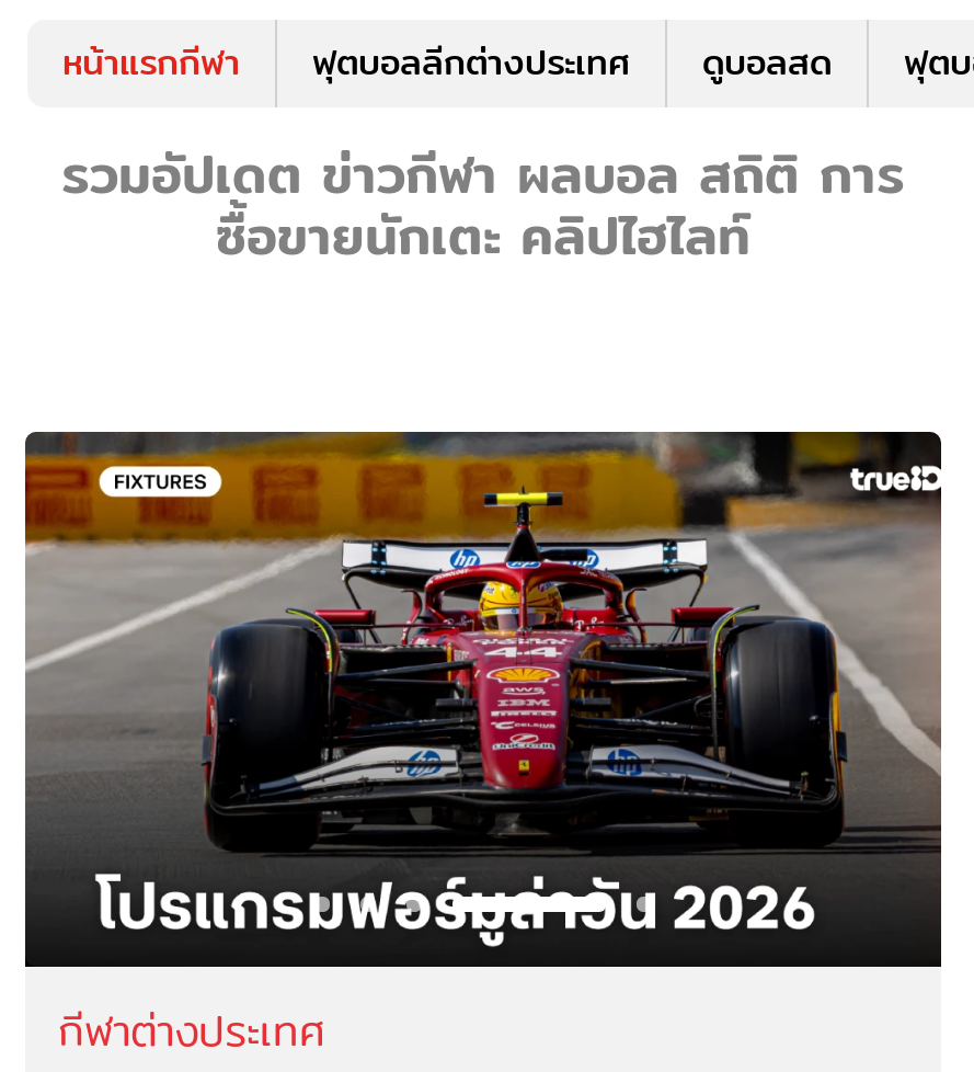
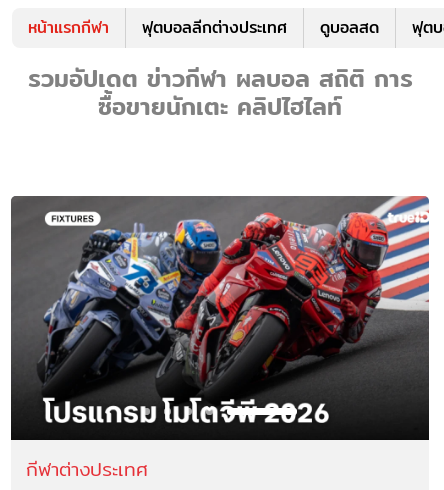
[25,430,943,949] [image] -> [11,195,430,431] [image]

